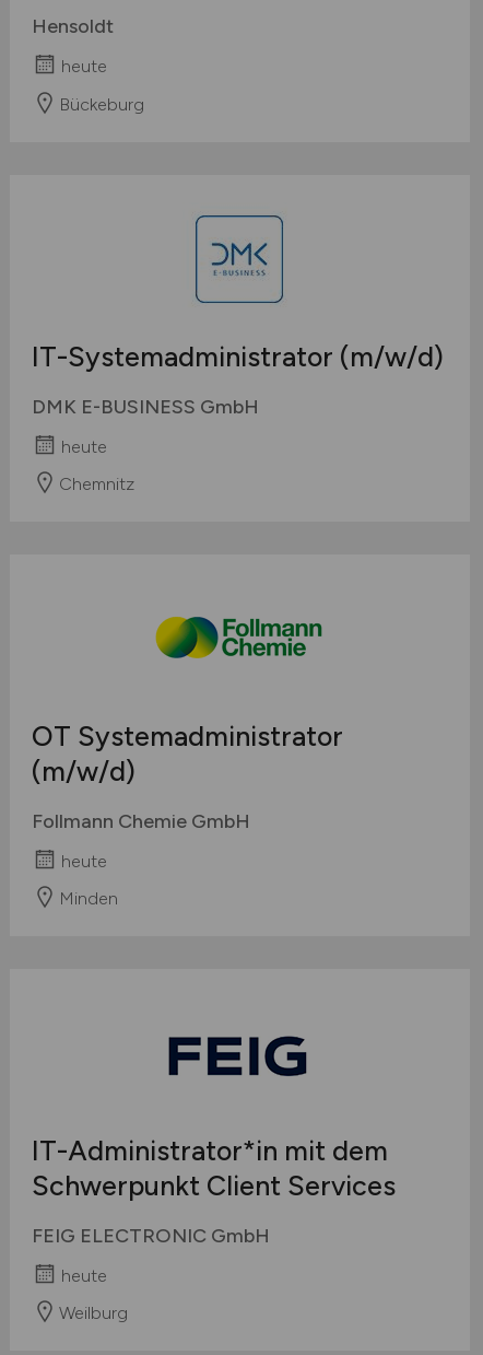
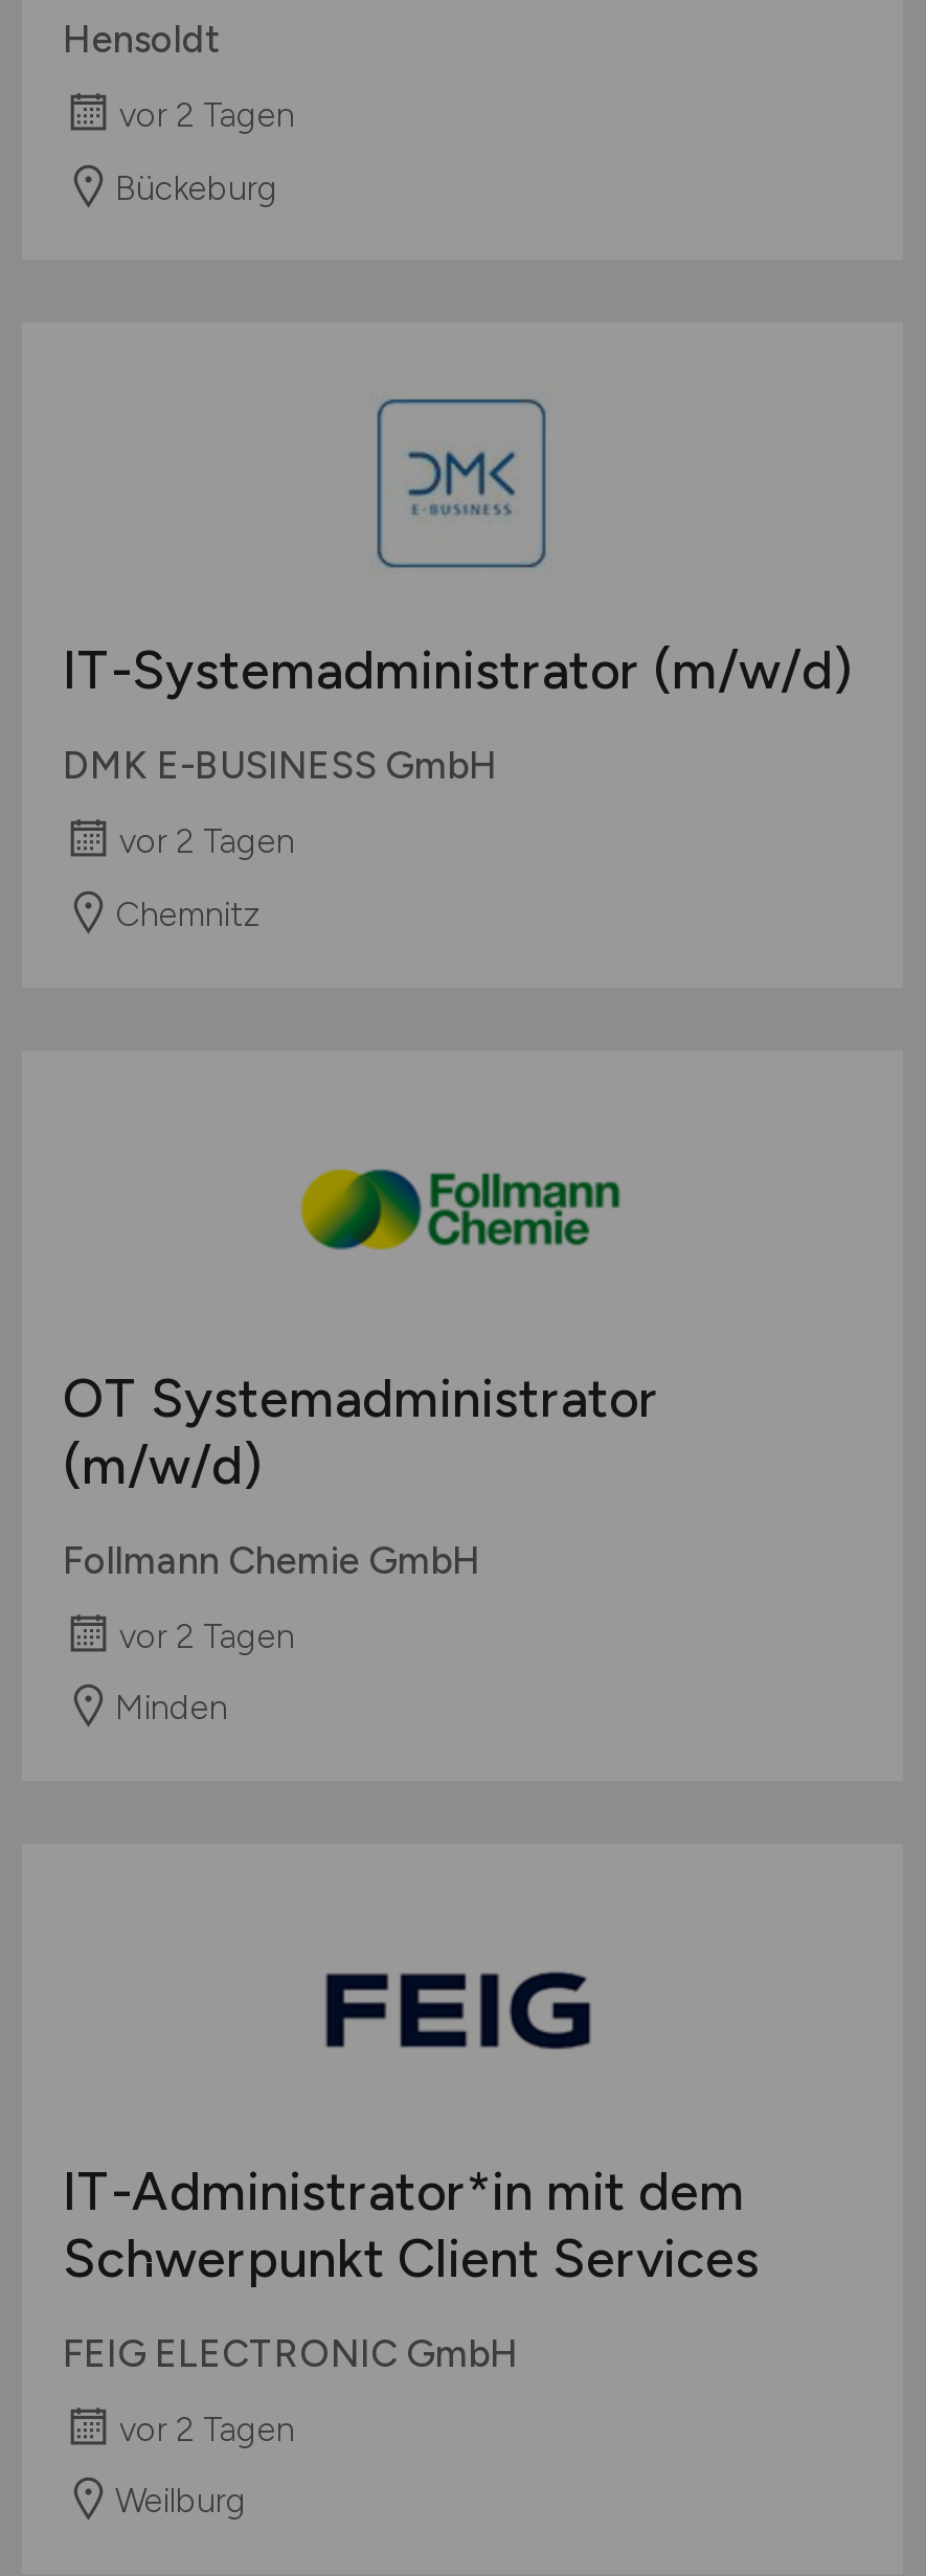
[61,56,107,76] heute -> [119,96,295,136] vor 2 Tagen
[61,435,107,456] heute -> [119,823,295,862] vor 2 Tagen
[61,850,107,871] heute -> [119,1616,295,1656] vor 2 Tagen
[61,1265,107,1285] heute -> [119,2409,295,2449] vor 2 Tagen

